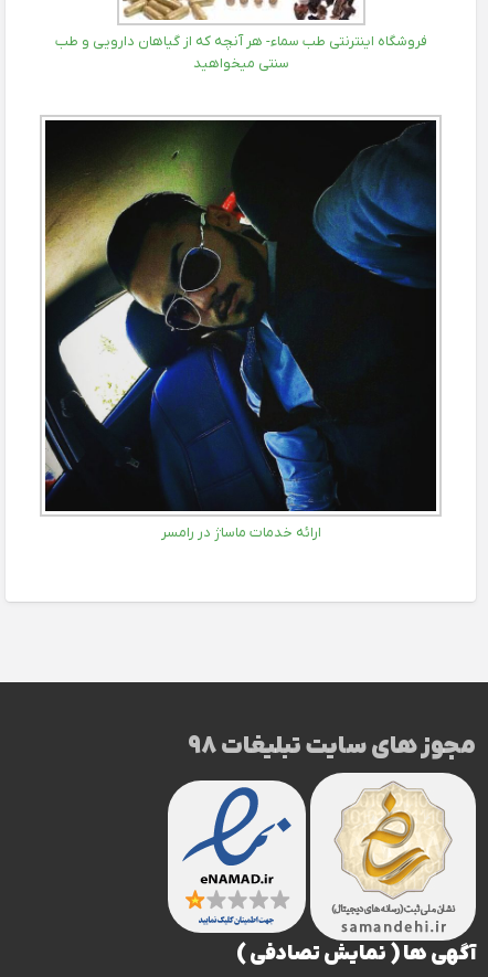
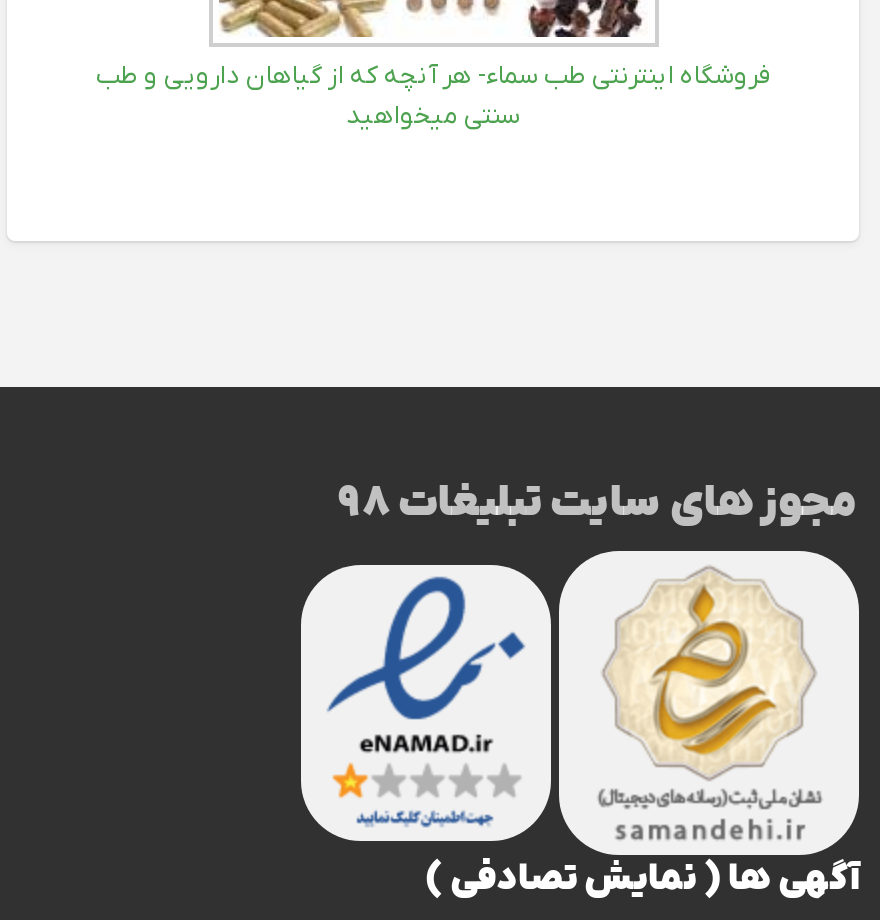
[40,115,442,542] [image] | ارائه خدمات ماساژ در رامسر -> none

